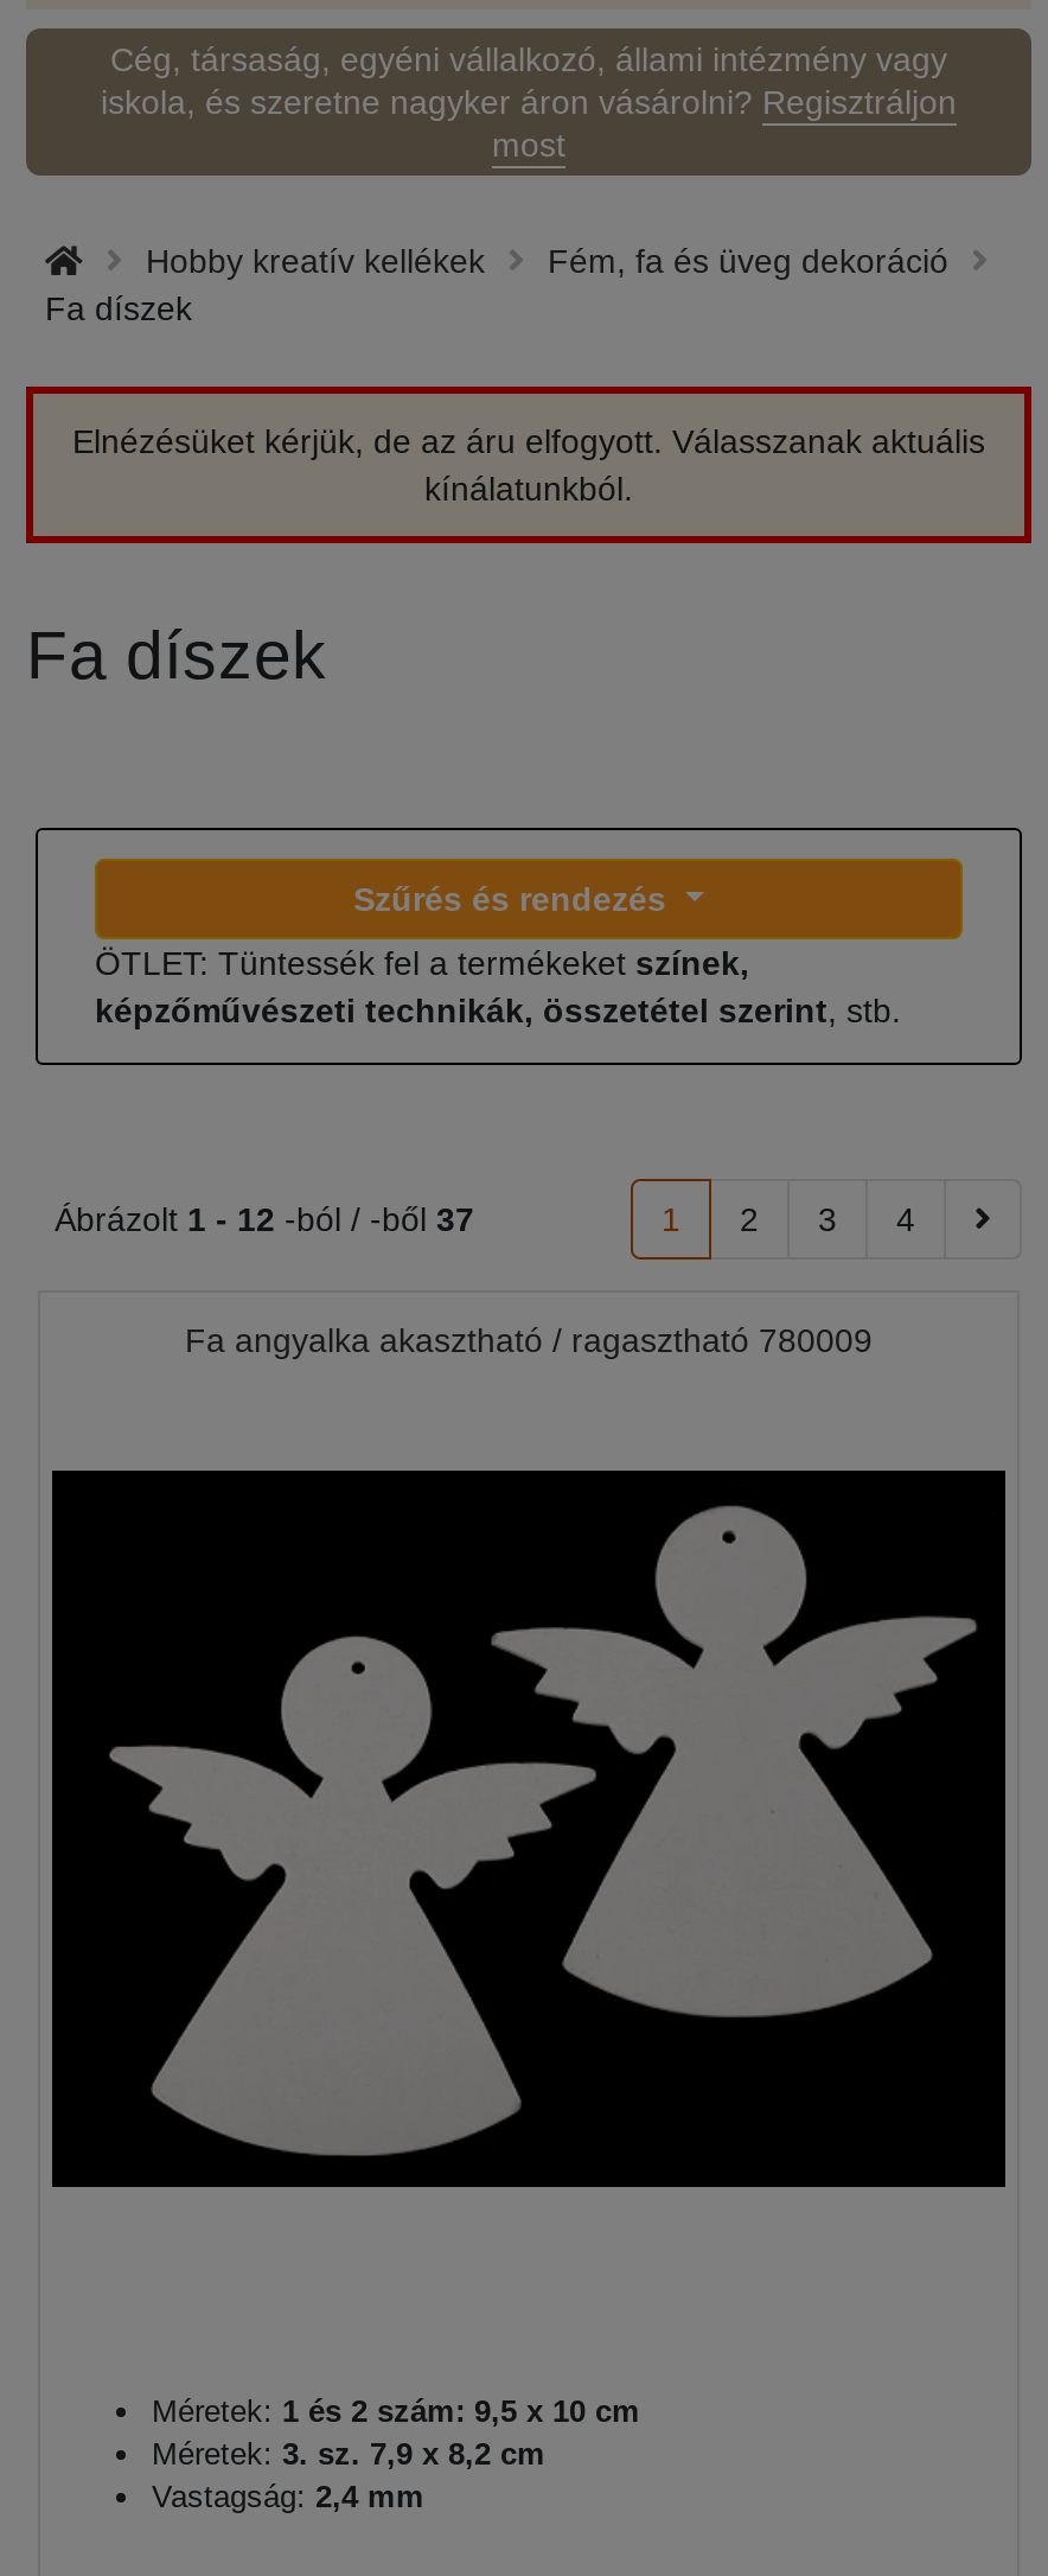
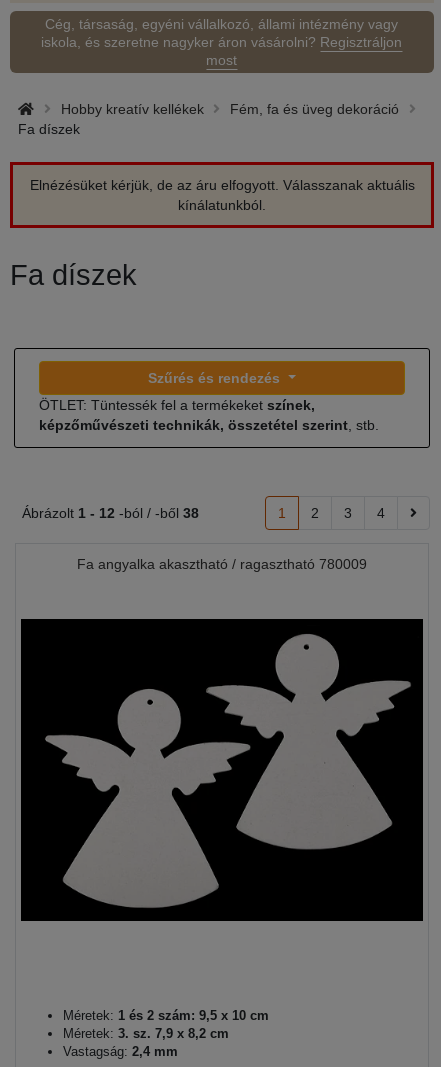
[55,1200,474,1238] Ábrázolt 1 - 12 -ból / -ből 37 -> [22,505,199,521] Ábrázolt 1 - 12 -ból / -ből 38

